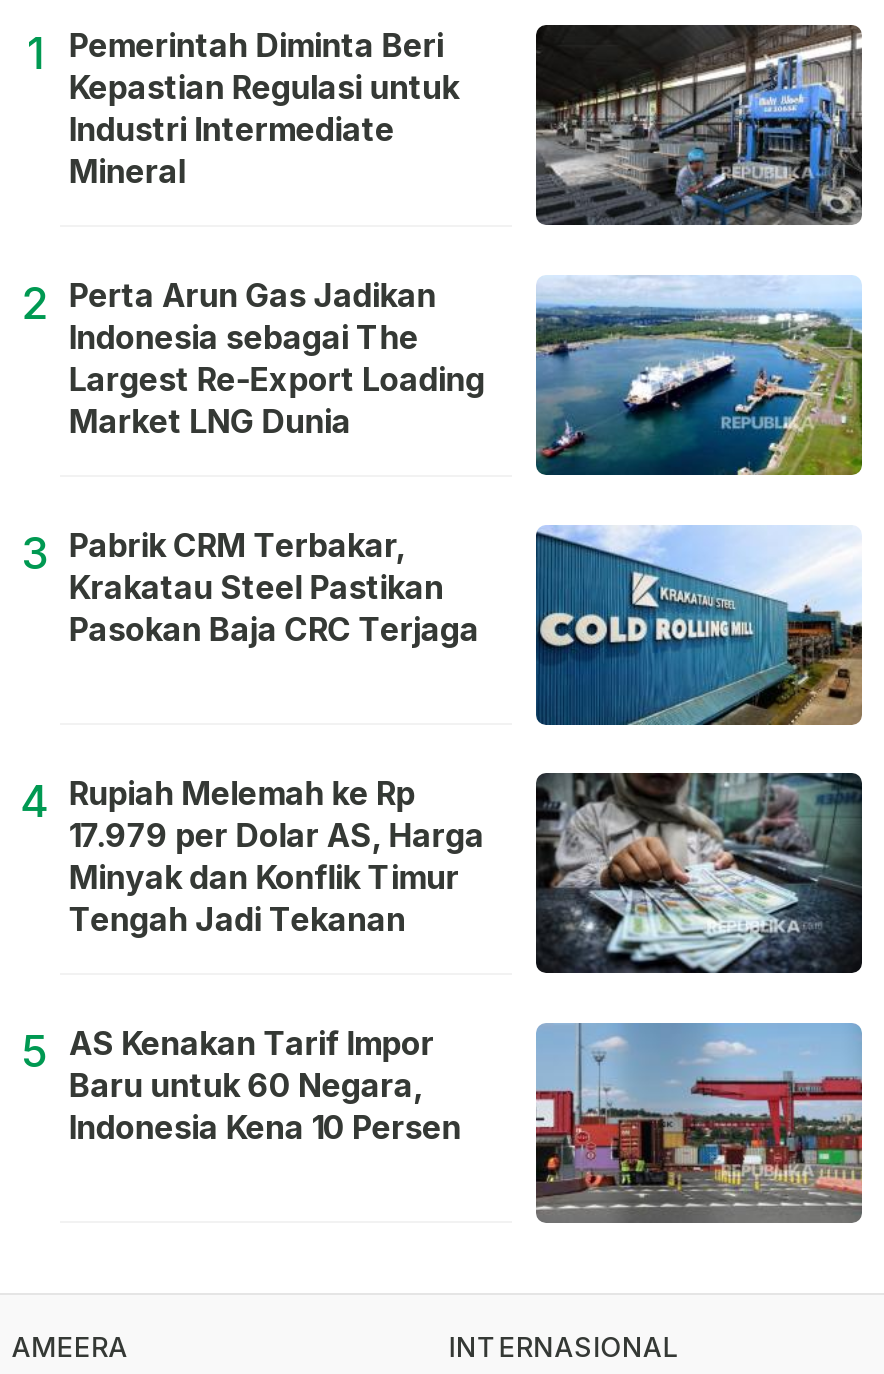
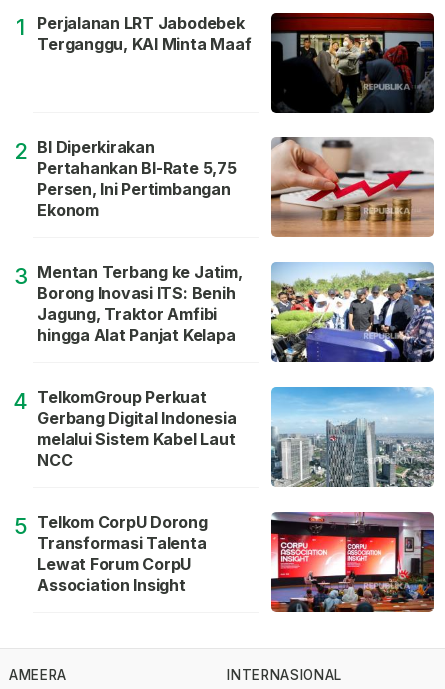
[69,23,864,227] [image] | Pemerintah Diminta Beri | Kepastian Regulasi untuk | Industri Intermediate | Mineral -> [37,12,435,113] [image] | Perjalanan LRT Jabodebek | Terganggu, KAI Minta Maaf
[21,273,864,477] [image] | 2 Perta Arun Gas Jadikan | Indonesia sebagai The | Largest Re-Export Loading | Market LNG Dunia -> [14,136,434,238] [image] | 2 BI Diperkirakan | Pertahankan BI-Rate 5,75 | Persen, Ini Pertimbangan | Ekonom
[21,524,864,727] [image] | 3 Pabrik CRM Terbakar, | Krakatau Steel Pastikan | Pasokan Baja CRC Terjaga -> [14,261,435,363] [image] | 3 Mentan Terbang ke Jatim, | Borong Inovasi ITS: Benih | Jagung, Traktor Amfibi | hingga Alat Panjat Kelapa
[20,771,864,975] [image] | 4 Rupiah Melemah ke Rp | 17.979 per Dolar AS, Harga | Minyak dan Konflik Timur | Tengah Jadi Tekanan -> [13,386,434,487] [image] | 4 TelkomGroup Perkuat | Gerbang Digital Indonesia | melalui Sistem Kabel Laut | NCC
[21,1022,461,1146] 5 AS Kenakan Tarif Impor | Baru untuk 60 Negara, | Indonesia Kena 10 Persen -> [14,511,208,594] 5 Telkom CorpU Dorong | Transformasi Talenta | Lewat Forum CorpU | Association Insight
[534,1021,864,1225] [image] -> [270,511,435,612] [image]

